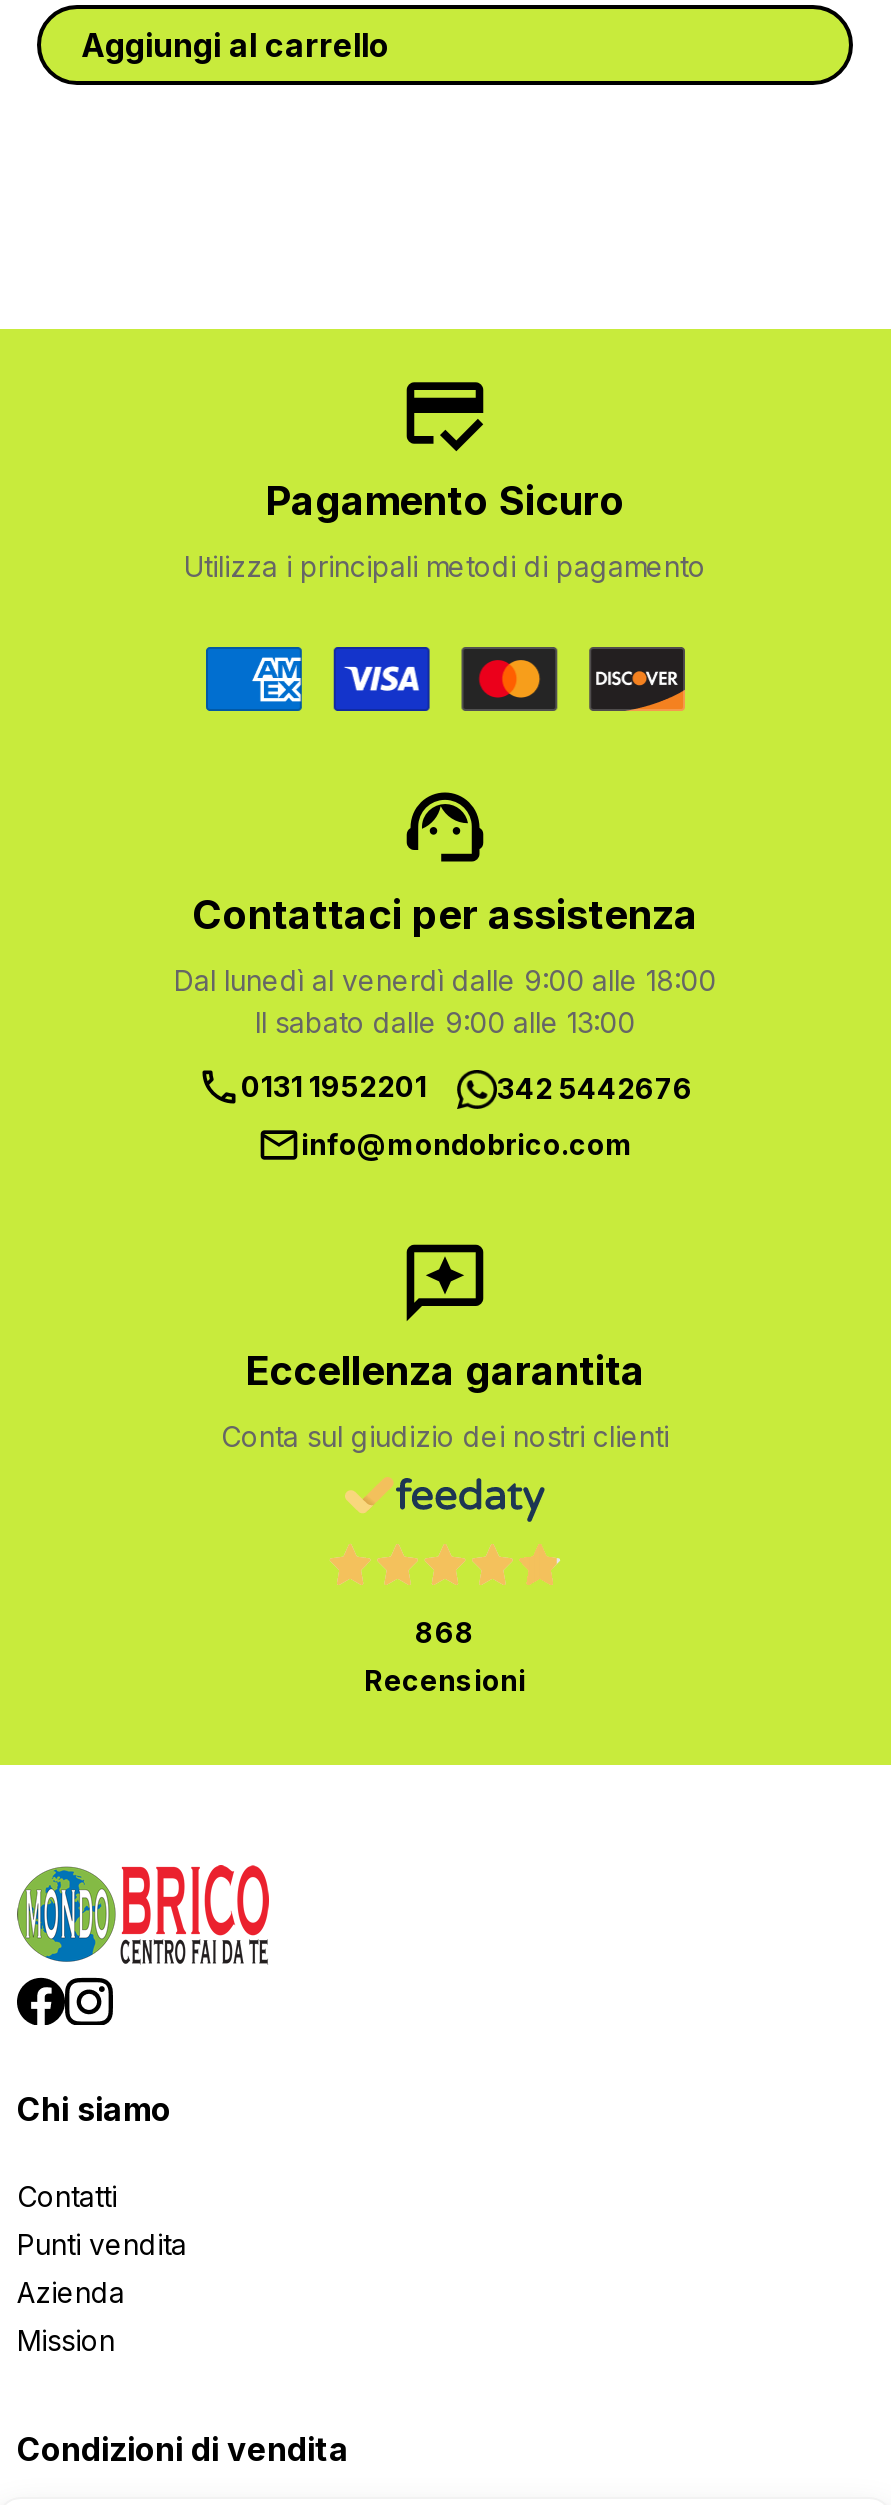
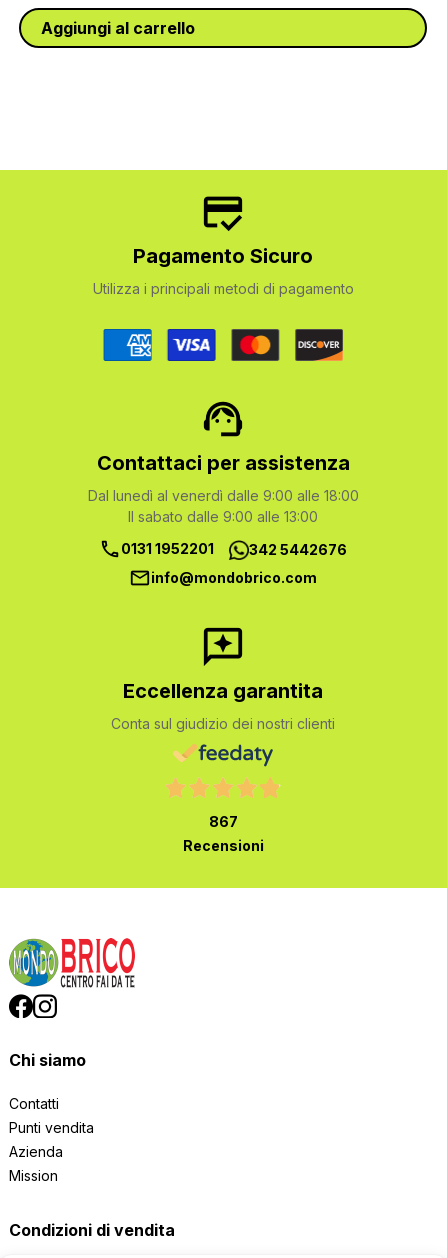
[415,1615,475,1649] 868 -> [208,813,237,830] 867

